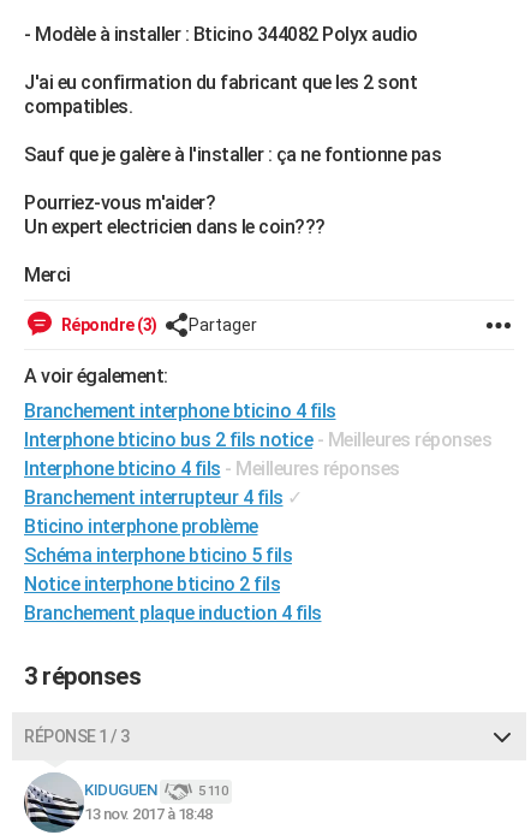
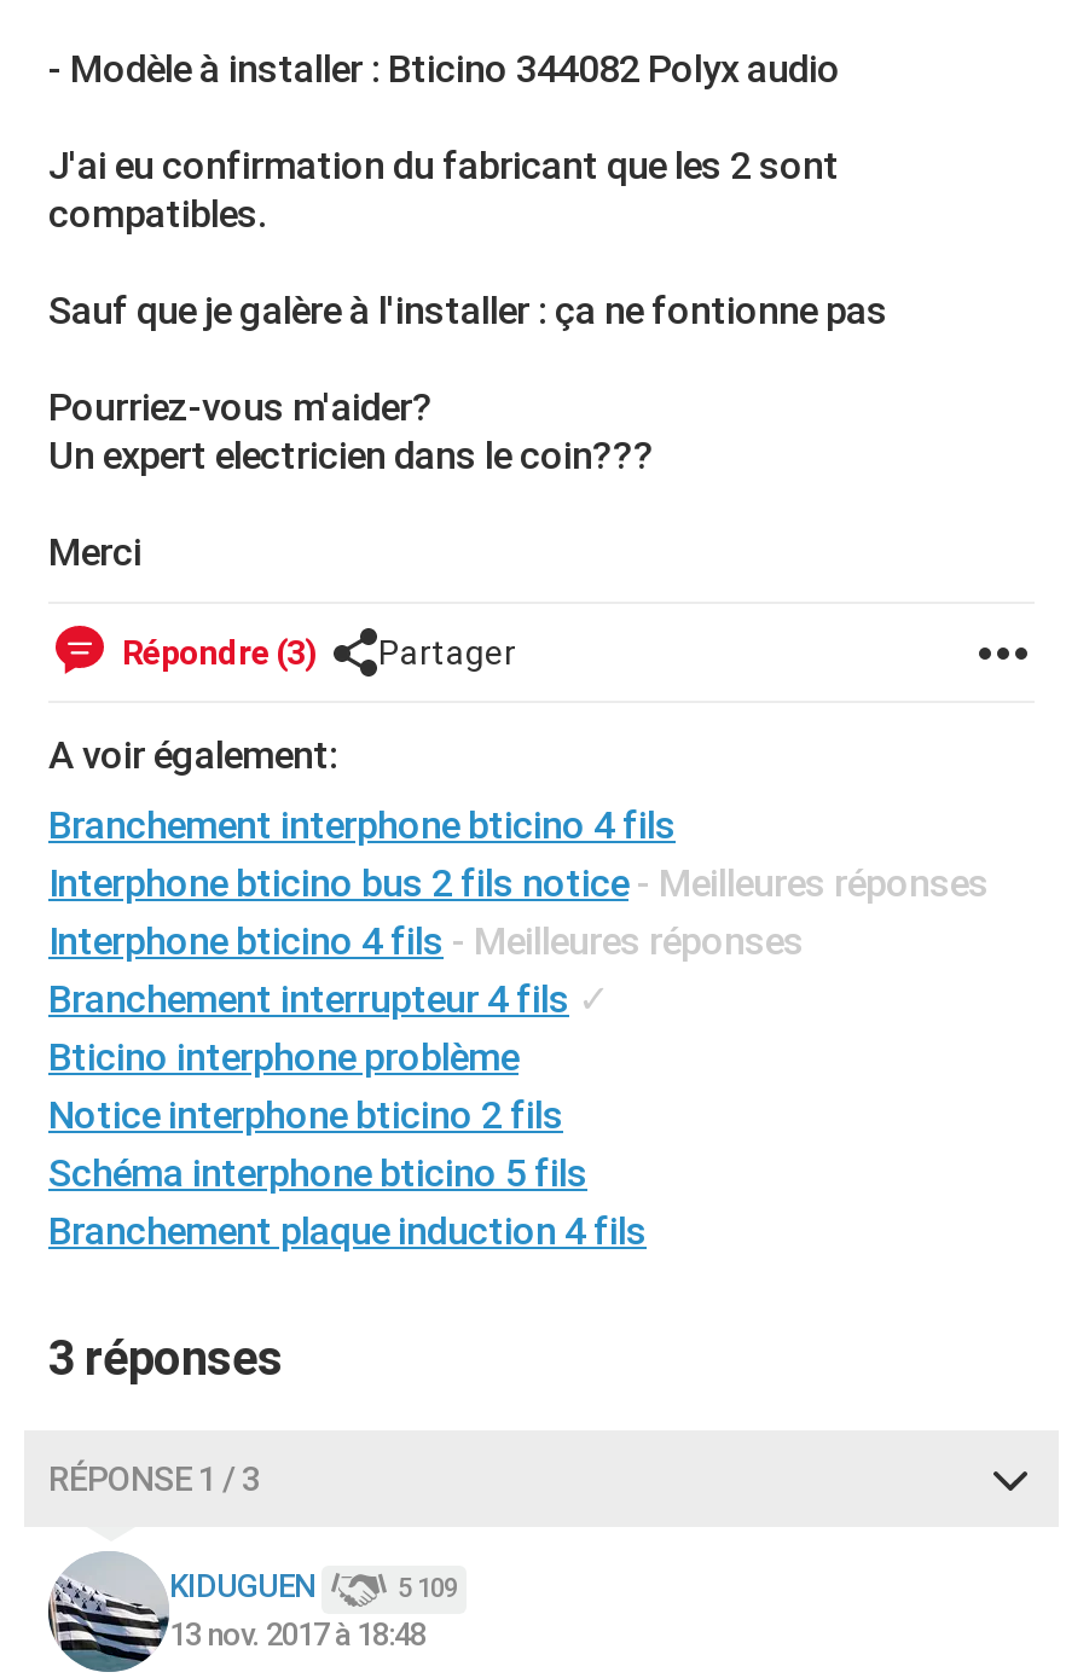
moved [24,544,292,567] -> [48,1150,587,1196]: Schéma interphone bticino 5 fils
moved [24,573,280,596] -> [48,1092,563,1138]: Notice interphone bticino 2 fils
[198,783,227,799] 5 110 -> [398,1573,457,1604] 5 109

